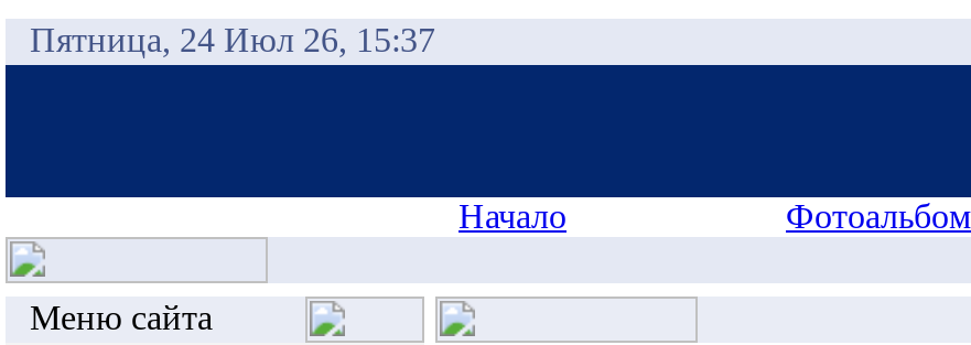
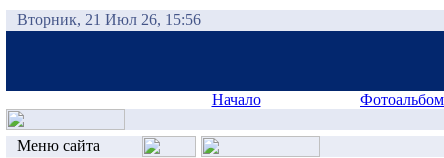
[30,21,435,58] Пятница, 24 Июл 26, 15:37 -> [17,11,201,28] Вторник, 21 Июл 26, 15:56

